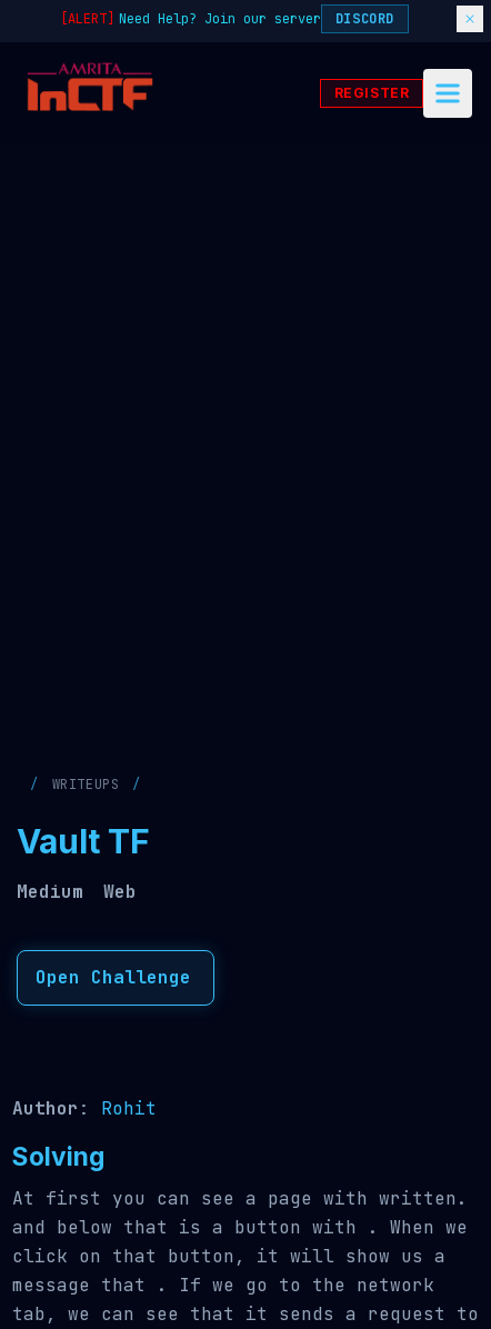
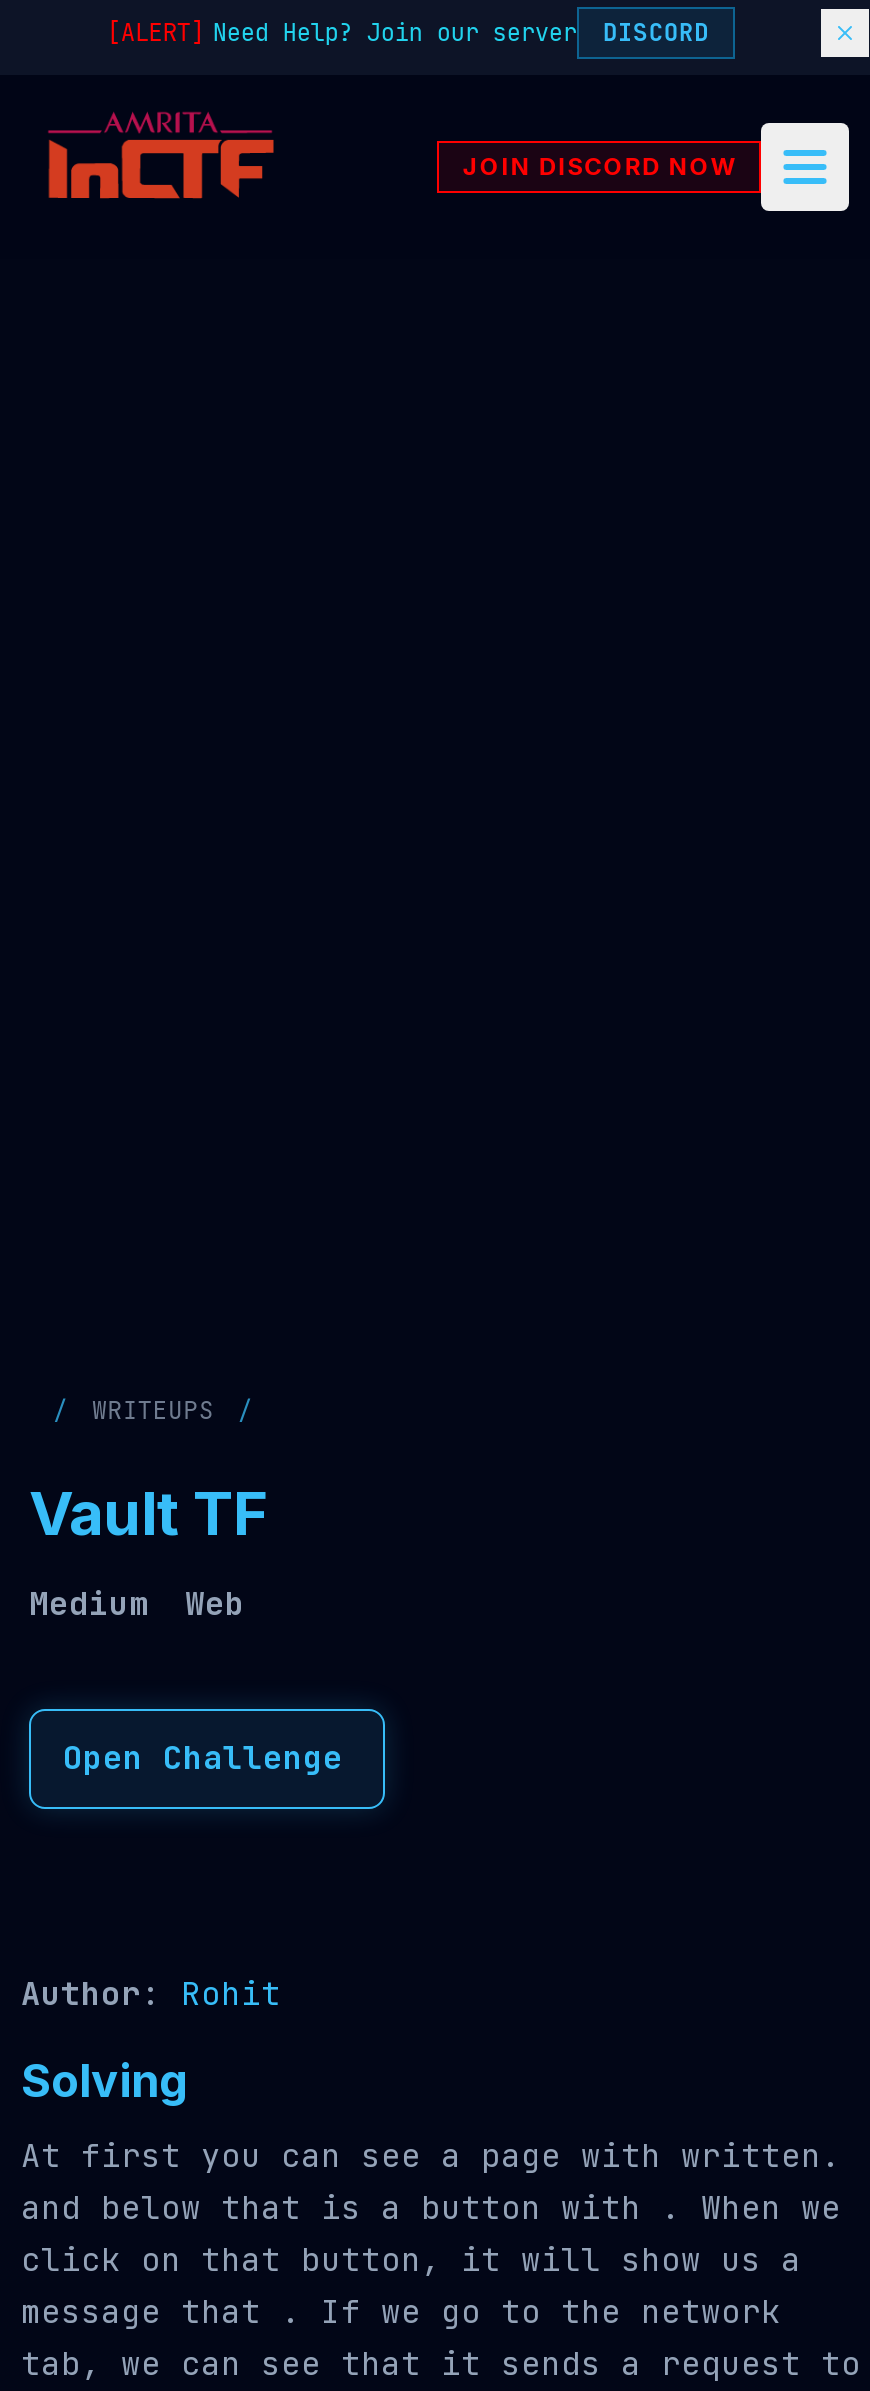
[334,84,409,101] REGISTER -> [463,151,736,181] JOIN DISCORD NOW

